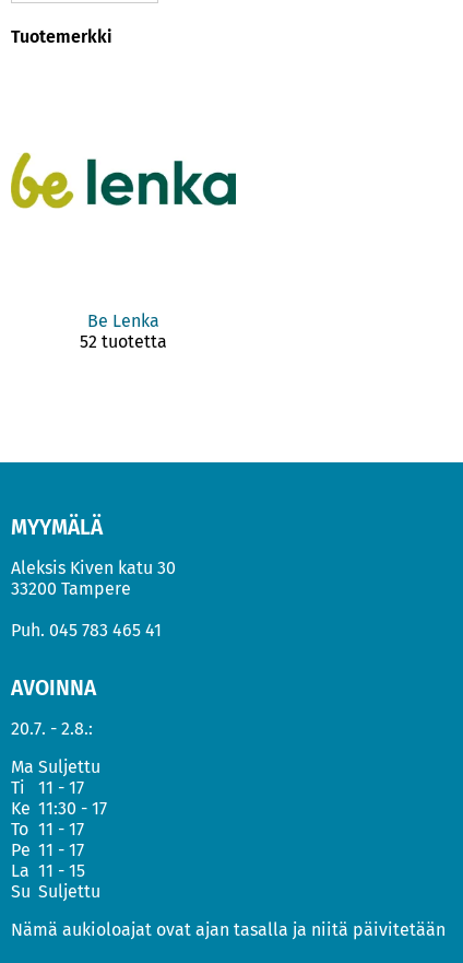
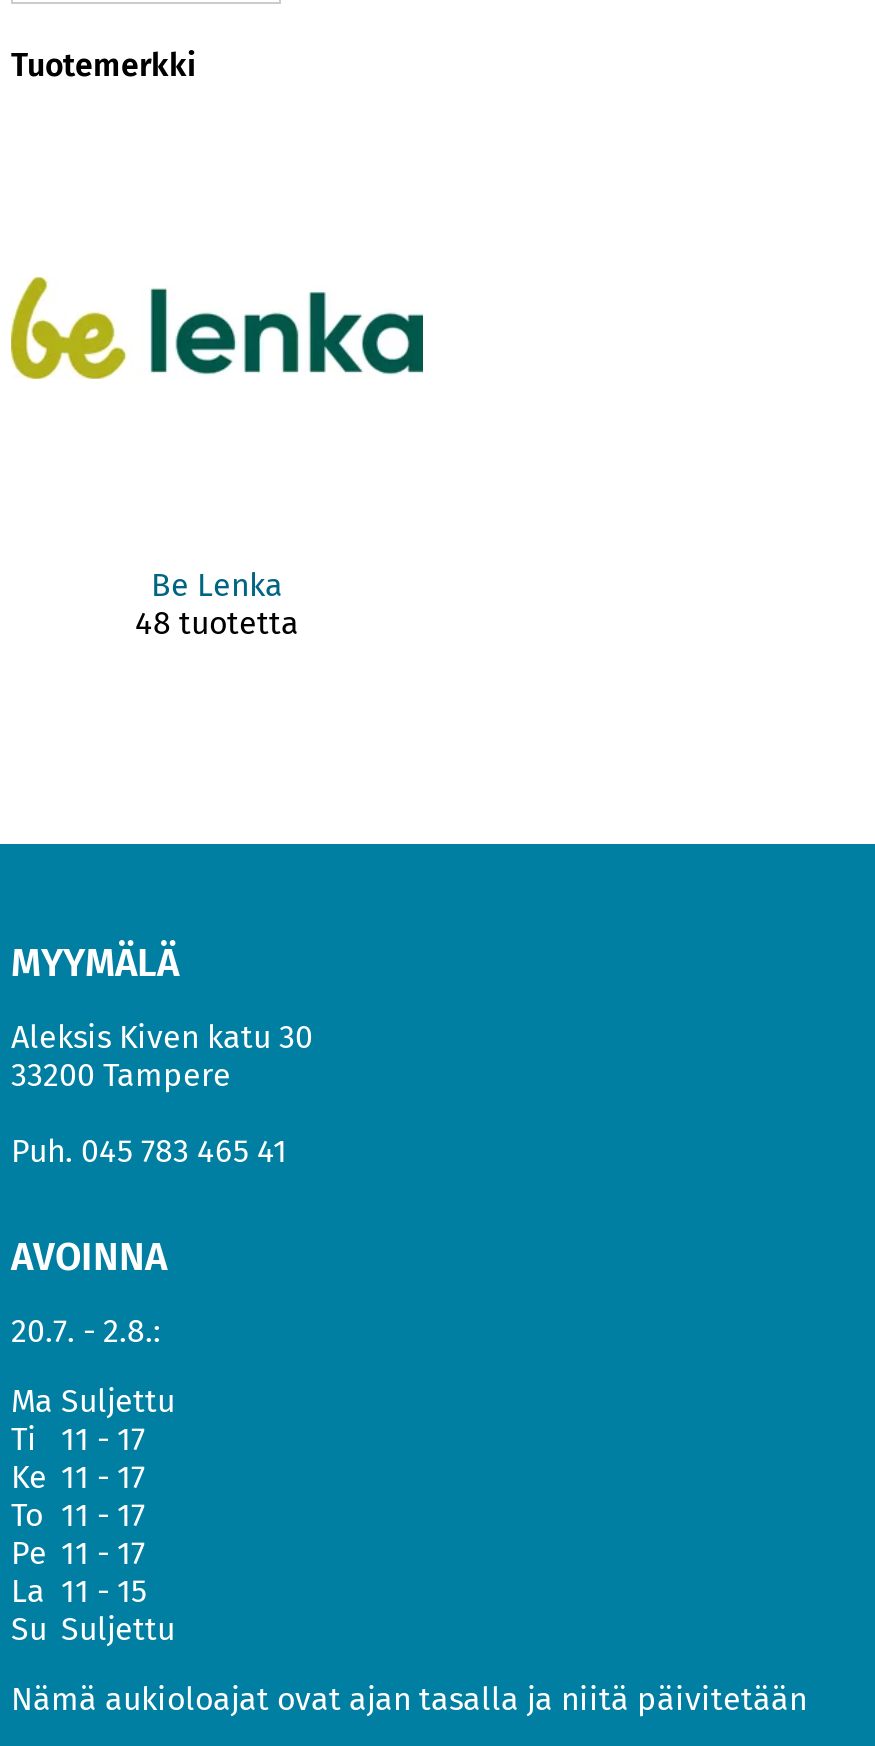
[80,331,167,352] 52 tuotetta -> [135,603,299,641] 48 tuotetta
[11,798,107,819] Ke 11:30 - 17 -> [11,1458,145,1496] Ke 11 - 17

